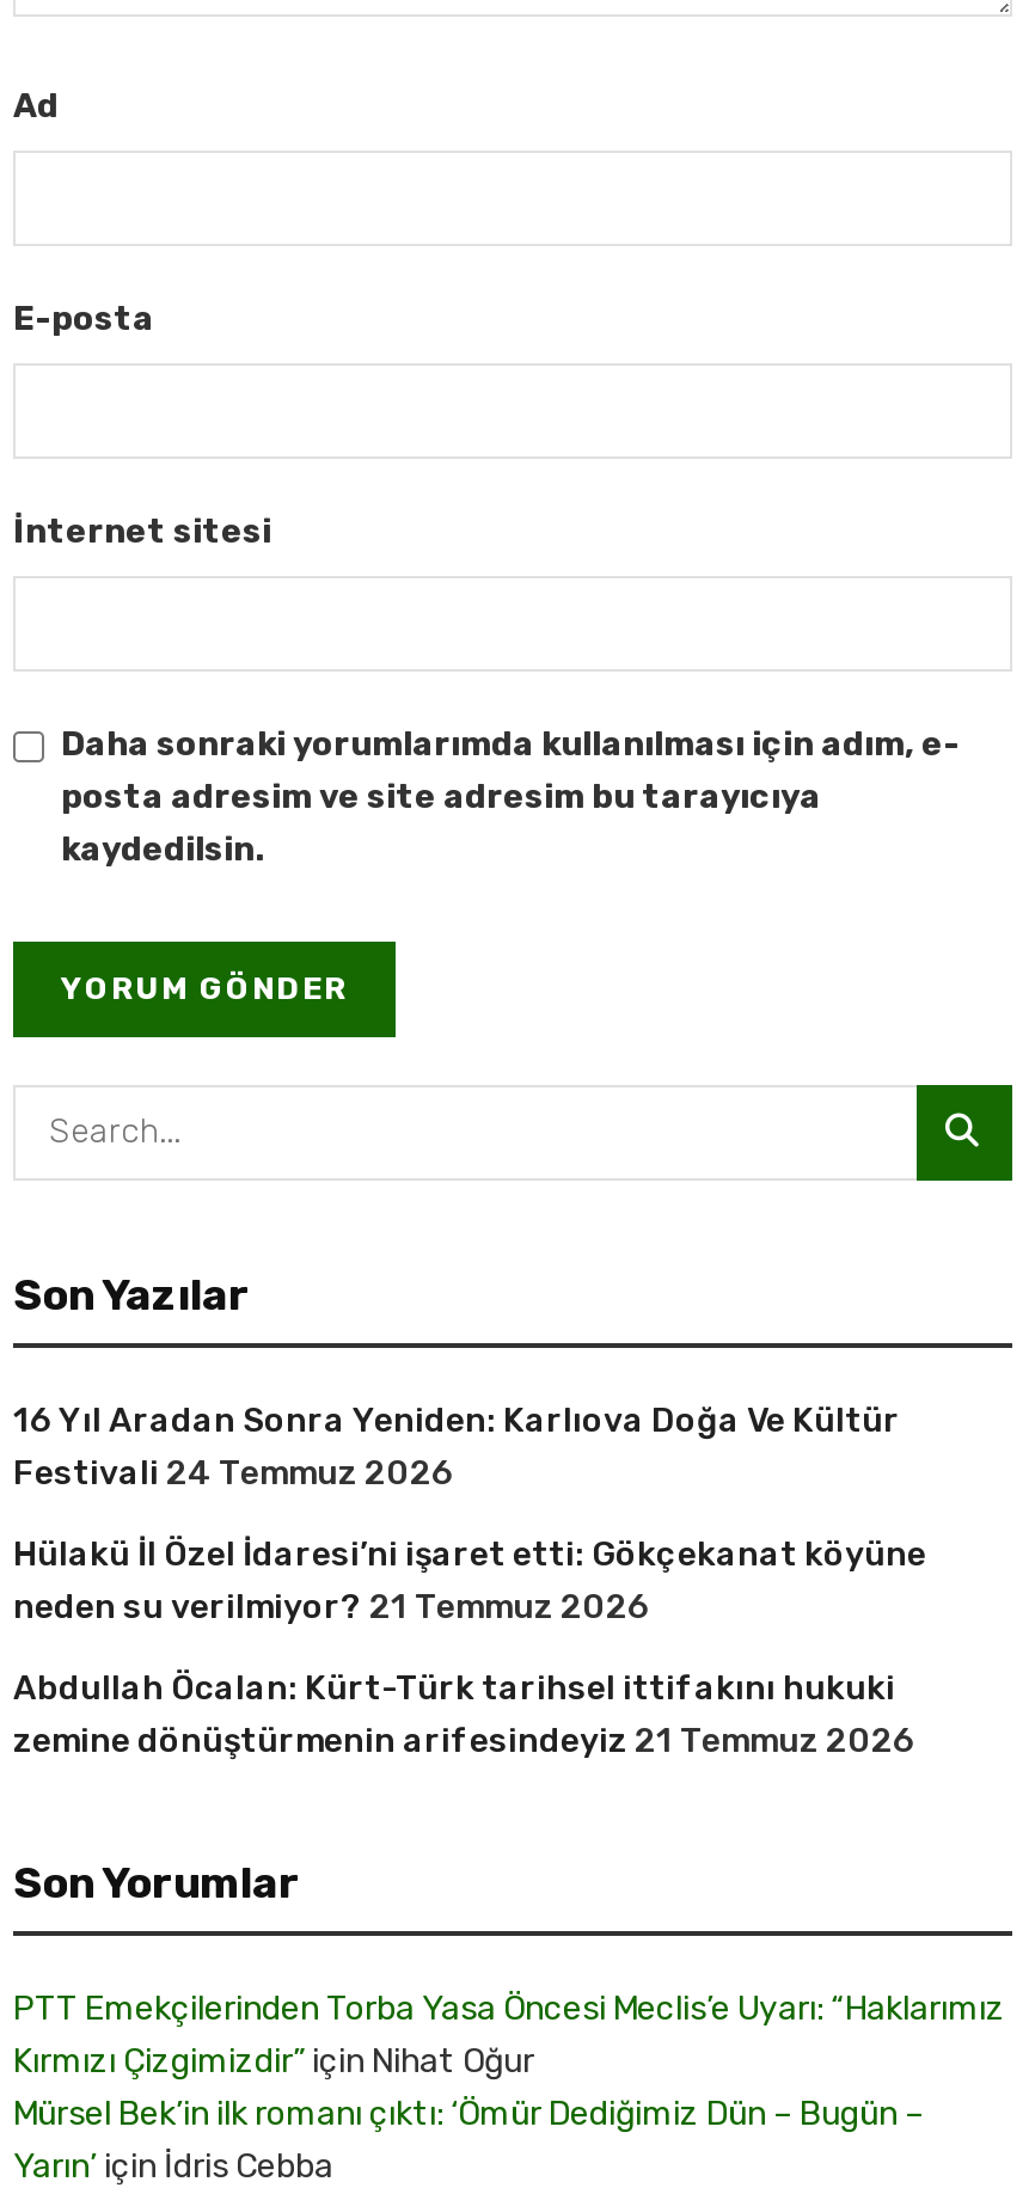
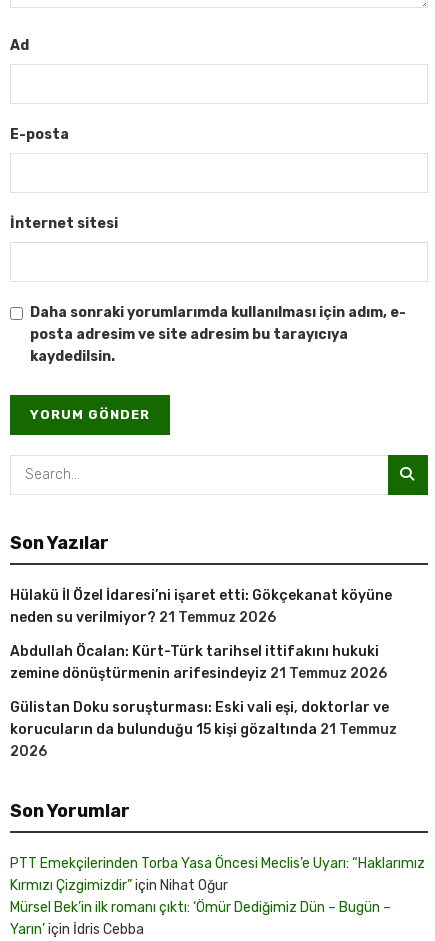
[13,1400,900,1493] 16 Yıl Aradan Sonra Yeniden: Karlıova Doğa Ve Kültür | Festivali 24 Temmuz 2026 -> none
moved [13,1534,926,1761] -> [10,587,392,682]: Hülakü İl Özel İdaresi’ni işaret etti: Gökçekanat köyüne | neden su verilmiyor? 21 Temmuz 2026 | Abdullah Öcalan: Kürt-Türk tarihsel ittifakını hukuki | zemine dönüştürmenin arifesindeyiz 21 Temmuz 2026
none -> [10,699,397,760] Gülistan Doku soruşturması: Eski vali eşi, doktorlar ve | korucuların da bulunduğu 15 kişi gözaltında 21 Temmuz | 2026

